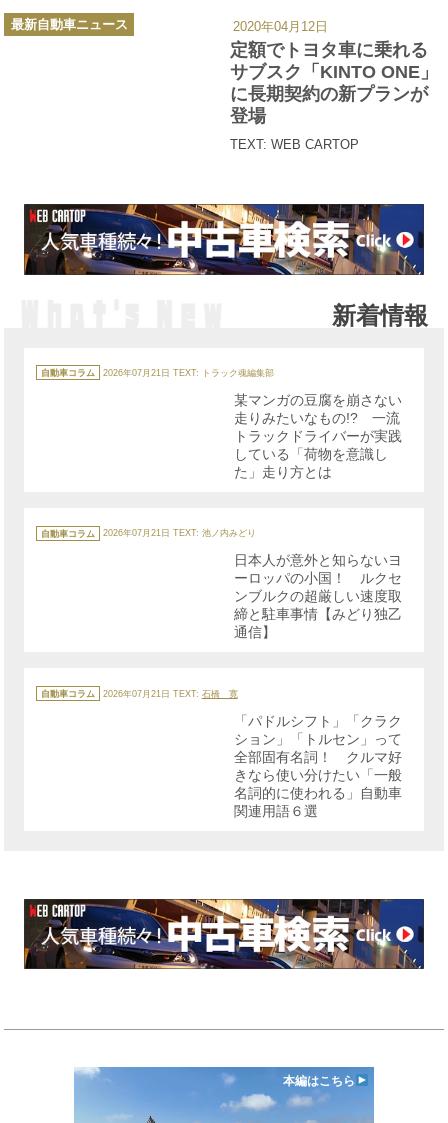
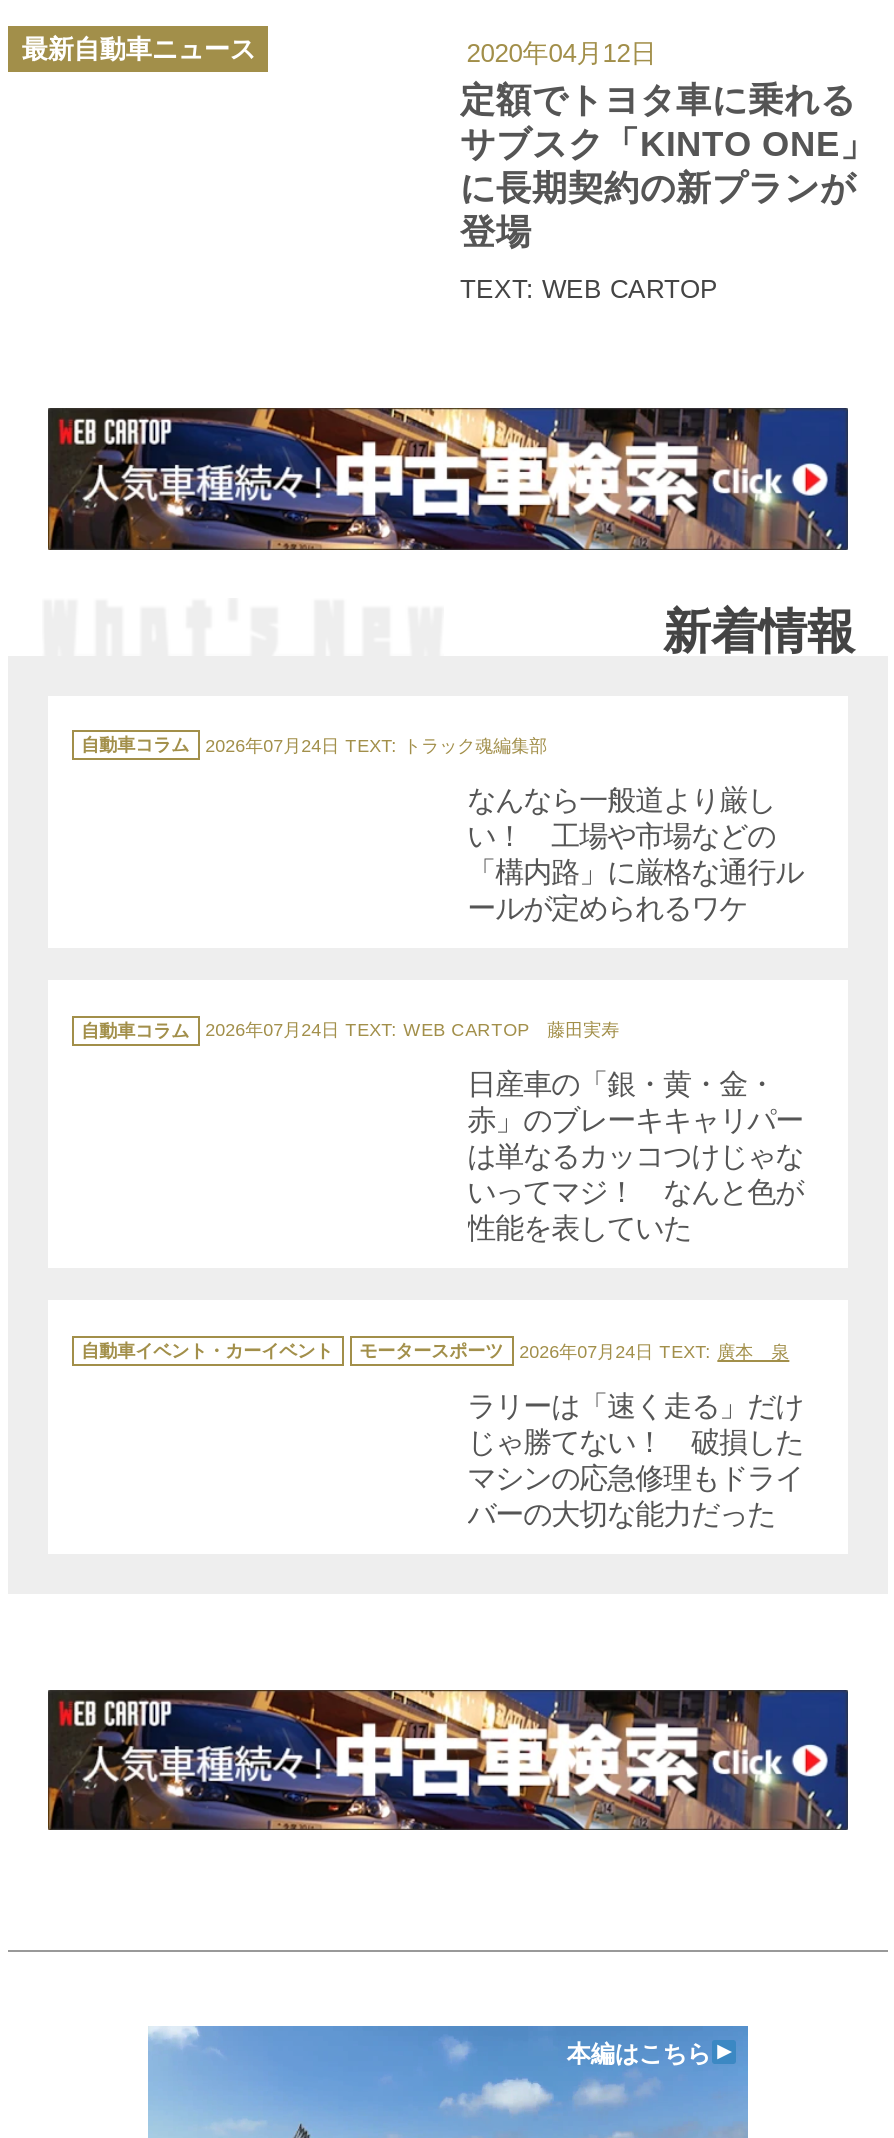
[103,368,274,378] 2026年07月21日 TEXT: トラック魂編集部 -> [205,736,547,756] 2026年07月24日 TEXT: トラック魂編集部
[234,392,402,480] 某マンガの豆腐を崩さない | 走りみたいなもの!? 一流 | トラックドライバーが実践 | している「荷物を意識し | た」走り方とは -> [467,784,803,924] なんなら一般道より厳し | い！ 工場や市場などの | 「構内路」に厳格な通行ル | ールが定められるワケ
[103,528,256,538] 2026年07月21日 TEXT: 池ノ内みどり -> [205,1020,619,1040] 2026年07月24日 TEXT: WEB CARTOP 藤田実寿
[234,552,402,640] 日本人が意外と知らないヨ | ーロッパの小国！ ルクセ | ンブルクの超厳しい速度取 | 締と駐車事情【みどり独乙 | 通信】 -> [467,1068,803,1244] 日産車の「銀・黄・金・ | 赤」のブレーキキャリパー | は単なるカッコつけじゃな | いってマジ！ なんと色が | 性能を表していた
[41,689,238,699] 自動車コラム | 2026年07月21日 TEXT:石橋 寛 -> [81,1341,789,1361] 自動車イベント・カーイベント | モータースポーツ | 2026年07月24日 TEXT:廣本 泉
[234,713,402,819] 「パドルシフト」「クラク | ション」「トルセン」って | 全部固有名詞！ クルマ好 | きなら使い分けたい「一般 | 名詞的に使われる」自動車 | 関連用語６選 -> [467,1389,803,1529] ラリーは「速く走る」だけ | じゃ勝てない！ 破損した | マシンの応急修理もドライ | バーの大切な能力だった

